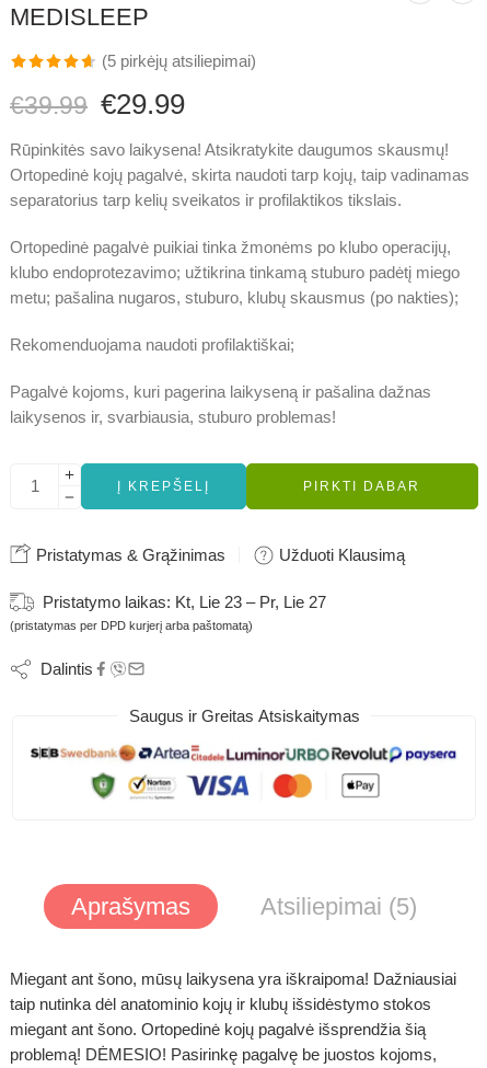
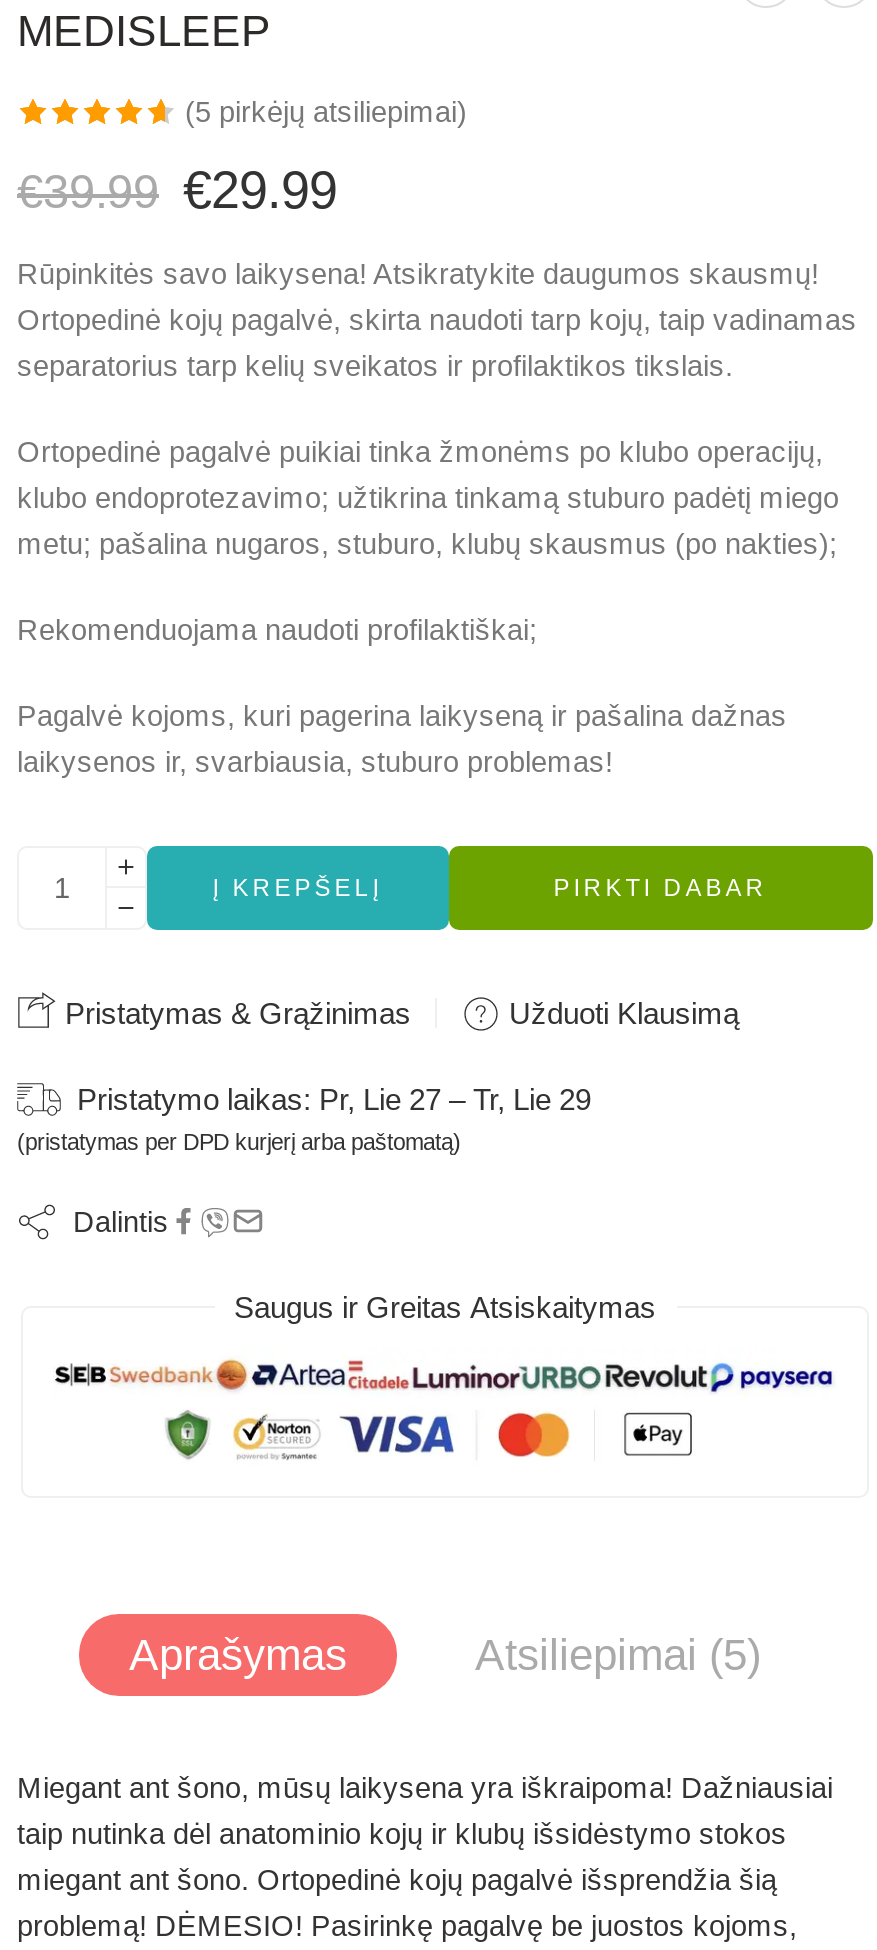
[43,593,326,611] Pristatymo laikas: Kt, Lie 23 – Pr, Lie 27 -> [77,1082,591,1116] Pristatymo laikas: Pr, Lie 27 – Tr, Lie 29

